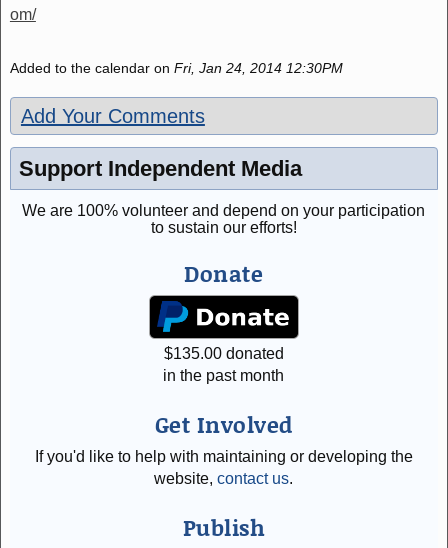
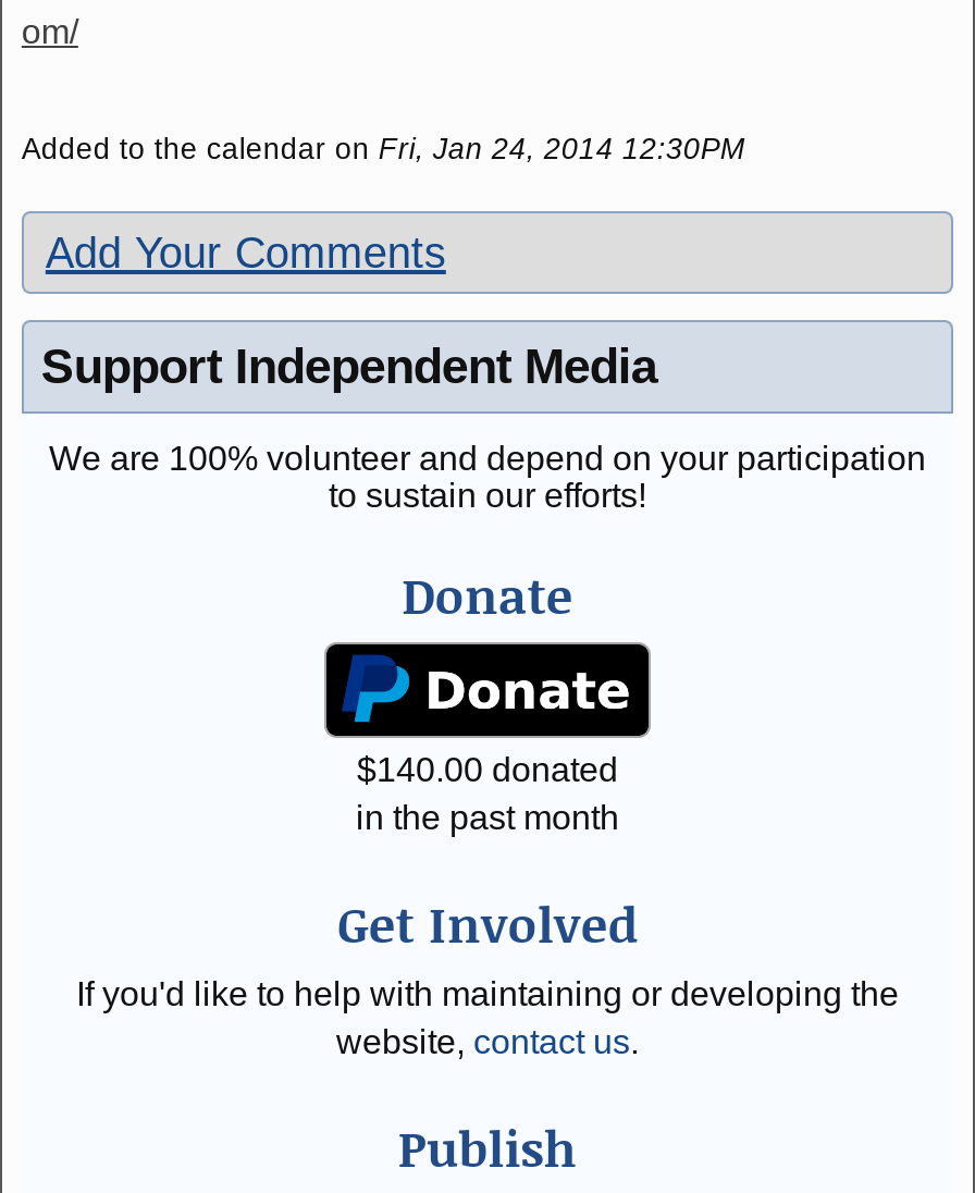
[164,345,284,362] $135.00 donated -> [357,752,618,789] $140.00 donated

